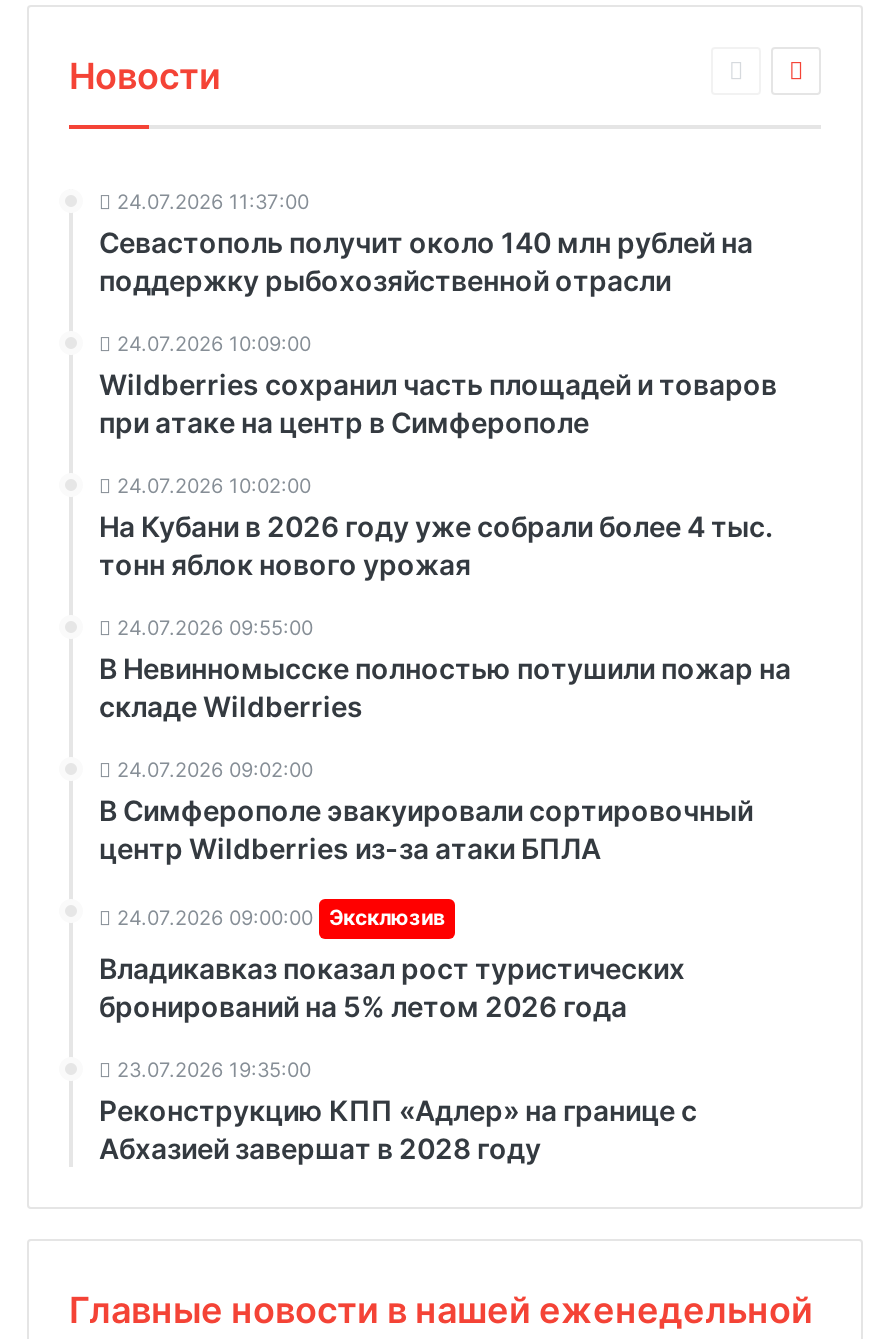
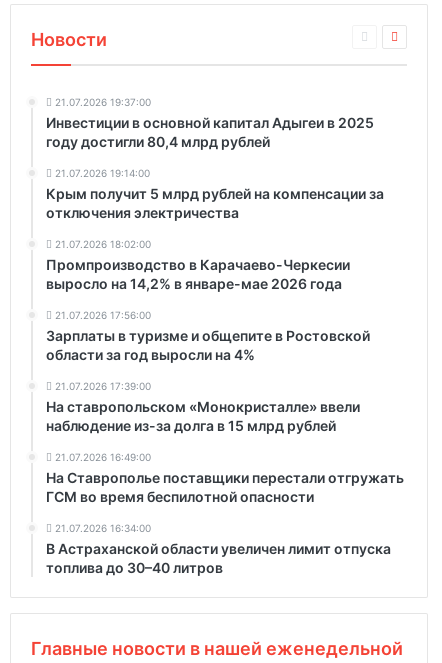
[99,189,791,1165] 24.07.2026 11:37:00 | Севастополь получит около 140 млн рублей на | поддержку рыбохозяйственной отрасли | 24.07.2026 10:09:00 | Wildberries сохранил часть площадей и товаров | при атаке на центр в Симферополе | 24.07.2026 10:02:00 | На Кубани в 2026 году уже собрали более 4 тыс. | тонн яблок нового урожая | 24.07.2026 09:55:00 | В Невинномысске полностью потушили пожар на | складе Wildberries | 24.07.2026 09:02:00 | В Симферополе эвакуировали сортировочный | центр Wildberries из-за атаки БПЛА | 24.07.2026 09:00:00 | Эксклюзив | Владикавказ показал рост туристических | бронирований на 5% летом 2026 года | 23.07.2026 19:35:00 | Реконструкцию КПП «Адлер» на границе с | Абхазией завершат в 2028 году -> [46,96,404,576] 21.07.2026 19:37:00 | Инвестиции в основной капитал Адыгеи в 2025 | году достигли 80,4 млрд рублей | 21.07.2026 19:14:00 | Крым получит 5 млрд рублей на компенсации за | отключения электричества | 21.07.2026 18:02:00 | Промпроизводство в Карачаево-Черкесии | выросло на 14,2% в январе-мае 2026 года | 21.07.2026 17:56:00 | Зарплаты в туризме и общепите в Ростовской | области за год выросли на 4% | 21.07.2026 17:39:00 | На ставропольском «Монокристалле» ввели | наблюдение из-за долга в 15 млрд рублей | 21.07.2026 16:49:00 | На Ставрополье поставщики перестали отгружать | ГСМ во время беспилотной опасности | 21.07.2026 16:34:00 | В Астраханской области увеличен лимит отпуска | топлива до 30–40 литров

